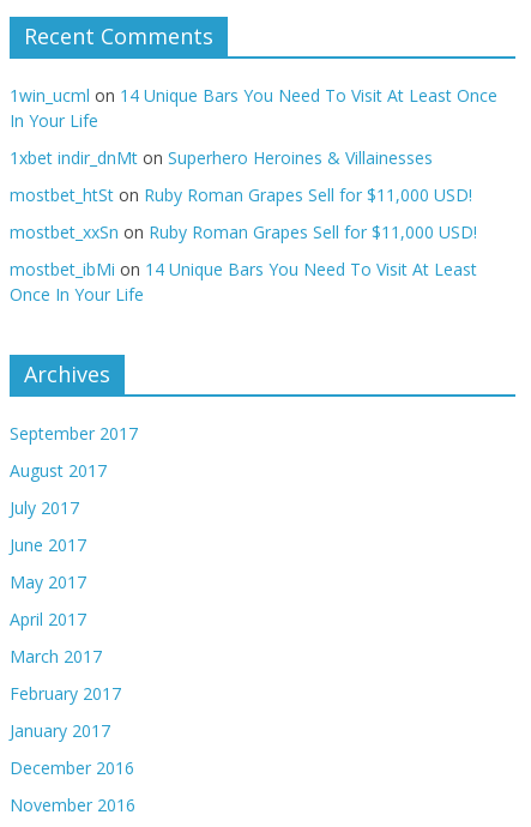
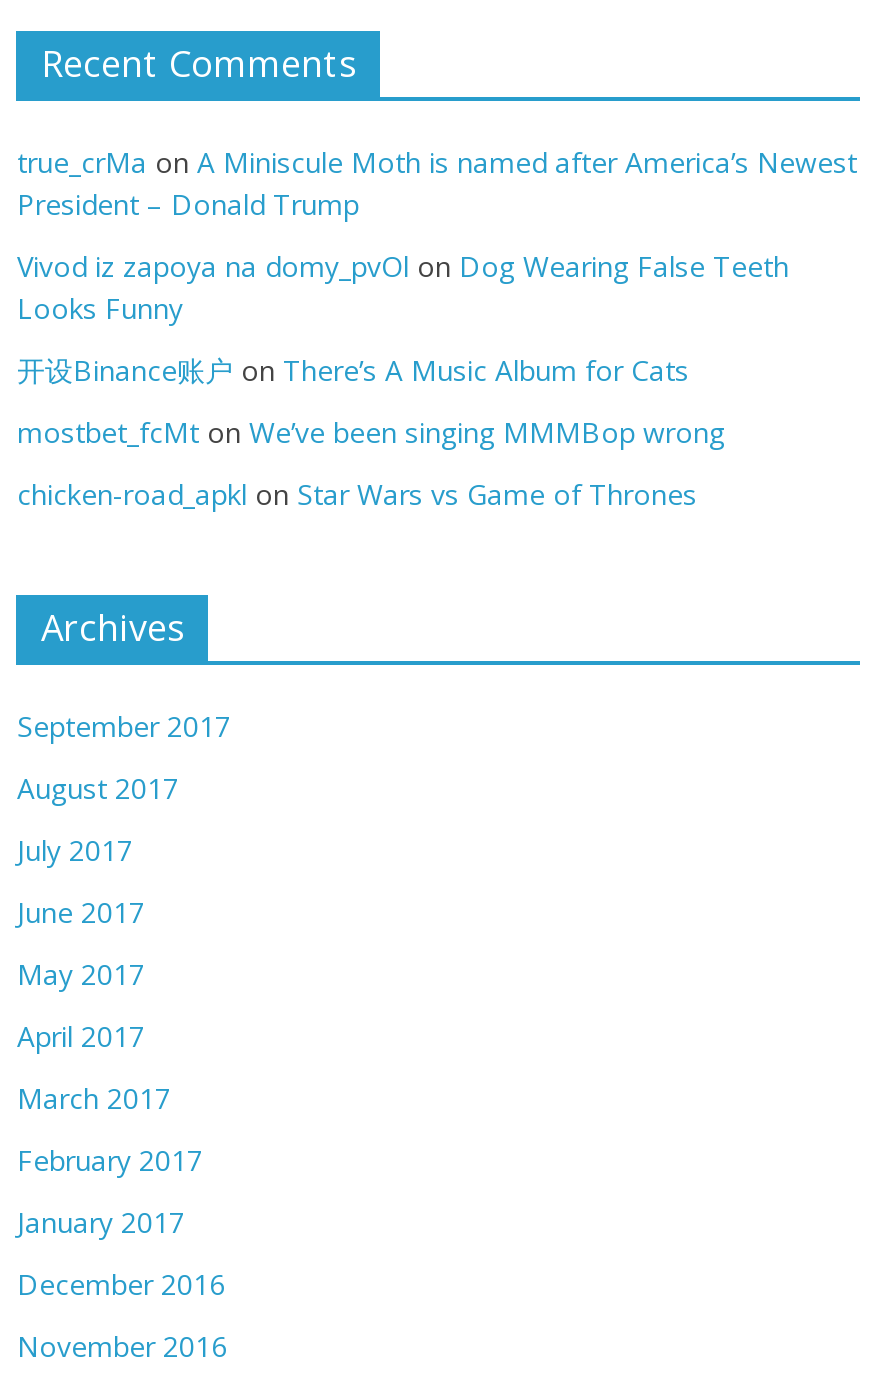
[10,84,498,132] 1win_ucml on 14 Unique Bars You Need To Visit At Least Once | In Your Life -> [17,143,857,223] true_crMa on A Miniscule Moth is named after America’s Newest | President – Donald Trump
[10,146,433,169] 1xbet indir_dnMt on Superhero Heroines & Villainesses -> [17,247,789,327] Vivod iz zapoya na domy_pvOl on Dog Wearing False Teeth | Looks Funny
[10,184,473,206] mostbet_htSt on Ruby Roman Grapes Sell for $11,000 USD! -> [17,351,689,389] 开设Binance账户on There’s A Music Album for Cats
[10,221,478,244] mostbet_xxSn on Ruby Roman Grapes Sell for $11,000 USD! -> [17,413,725,451] mostbet_fcMt on We’ve been singing MMMBop wrong
[10,258,478,306] mostbet_ibMi on 14 Unique Bars You Need To Visit At Least | Once In Your Life -> [17,475,697,513] chicken-road_apkl on Star Wars vs Game of Thrones

